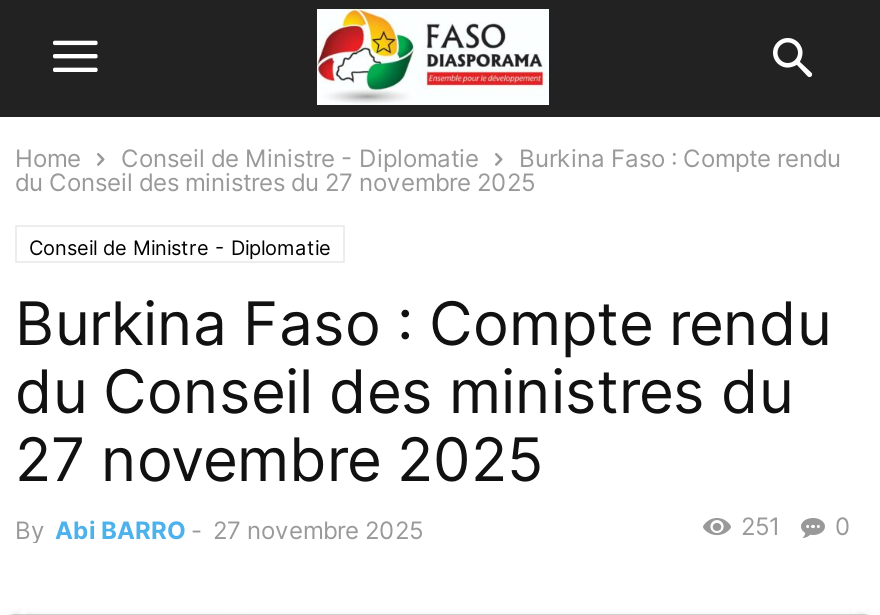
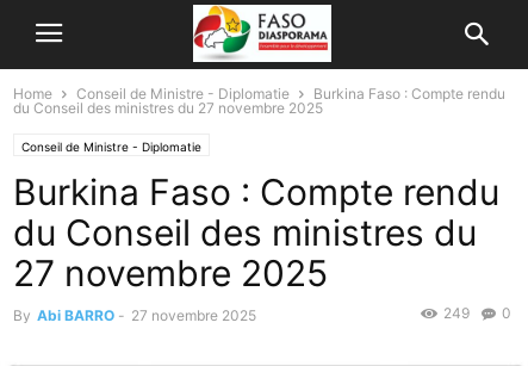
[741,511,851,541] 251 0 -> [443,304,511,322] 249 0

